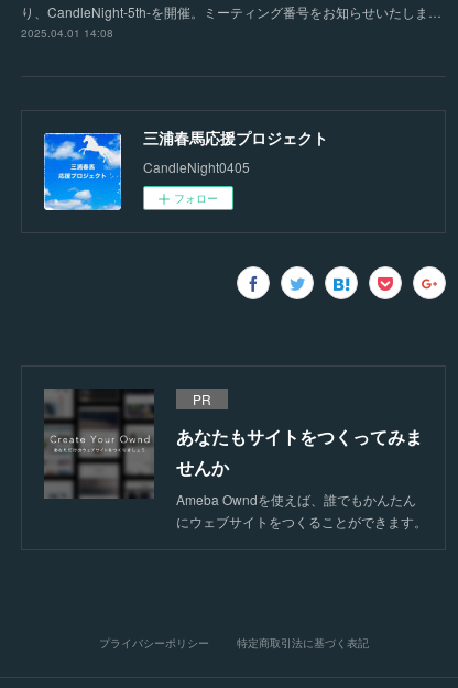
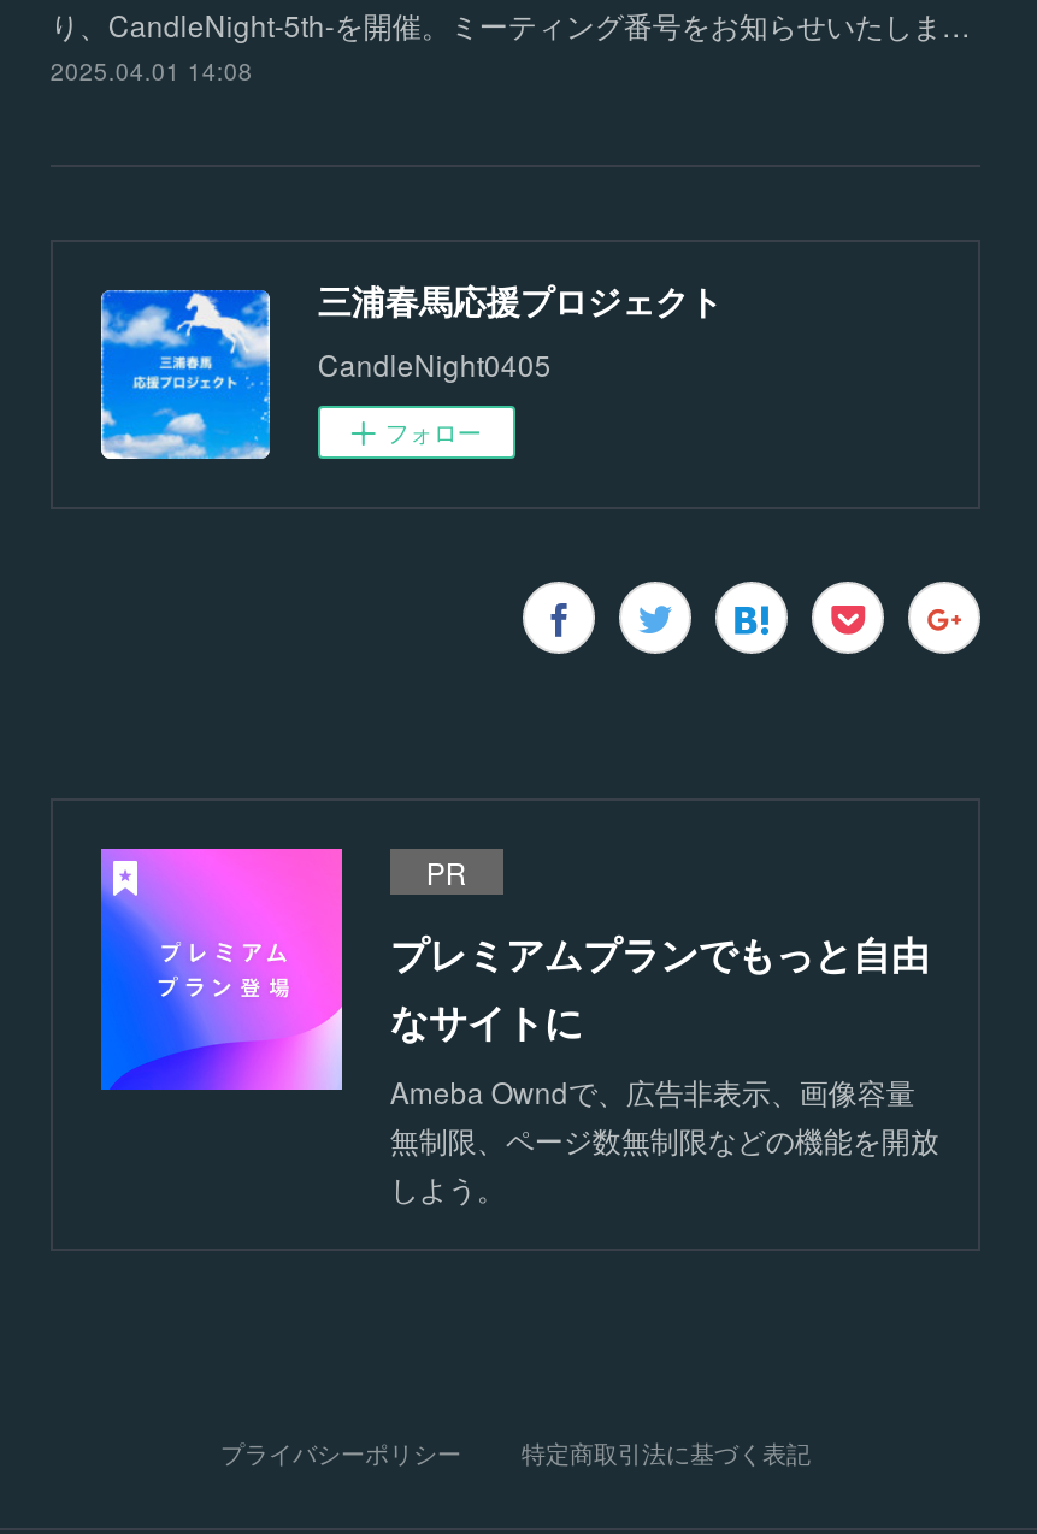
[44,387,427,531] [image] | あなたもサイトをつくってみま | せんか | Ameba Owndを使えば、誰でもかんたん | にウェブサイトをつくることができます。 -> [99,848,939,1209] [image] | プレミアムプランでもっと自由 | なサイトに | Ameba Owndで、広告非表示、画像容量 | 無制限、ページ数無制限などの機能を開放 | しよう。

